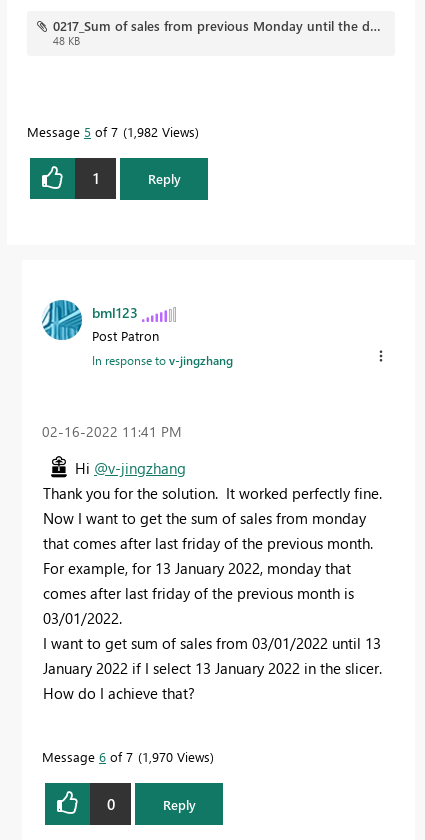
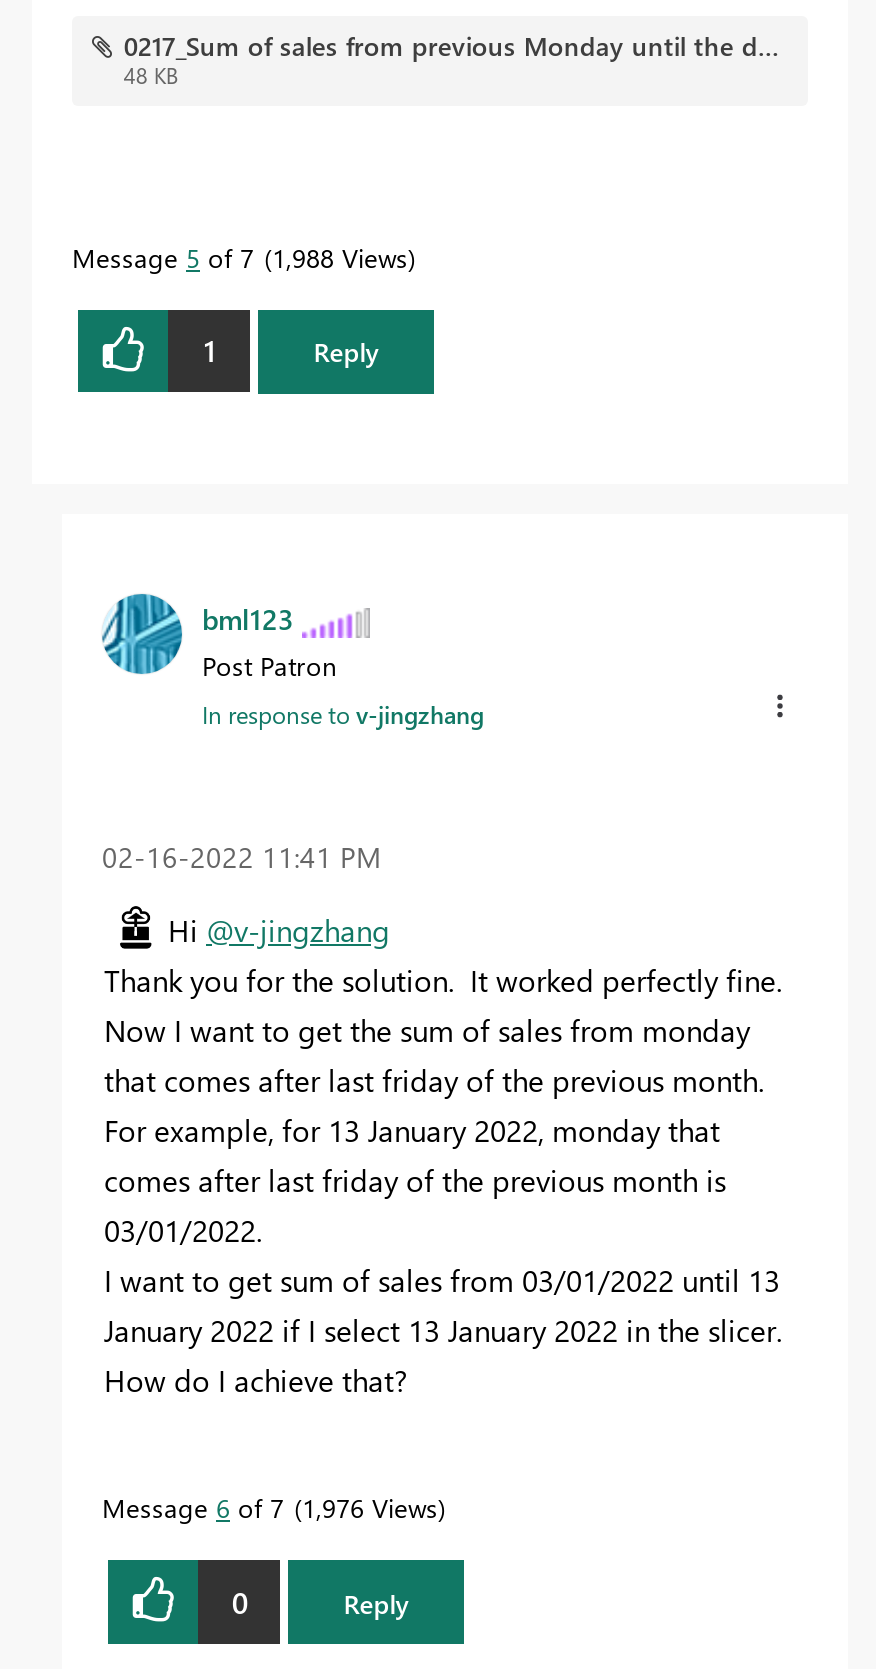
[27,123,195,140] Message 5 of 7 1,982 Views -> [72,240,408,274] Message 5 of 7 1,988 Views
[42,748,210,765] Message 6 of 7 1,970 Views -> [102,1490,438,1524] Message 6 of 7 1,976 Views

